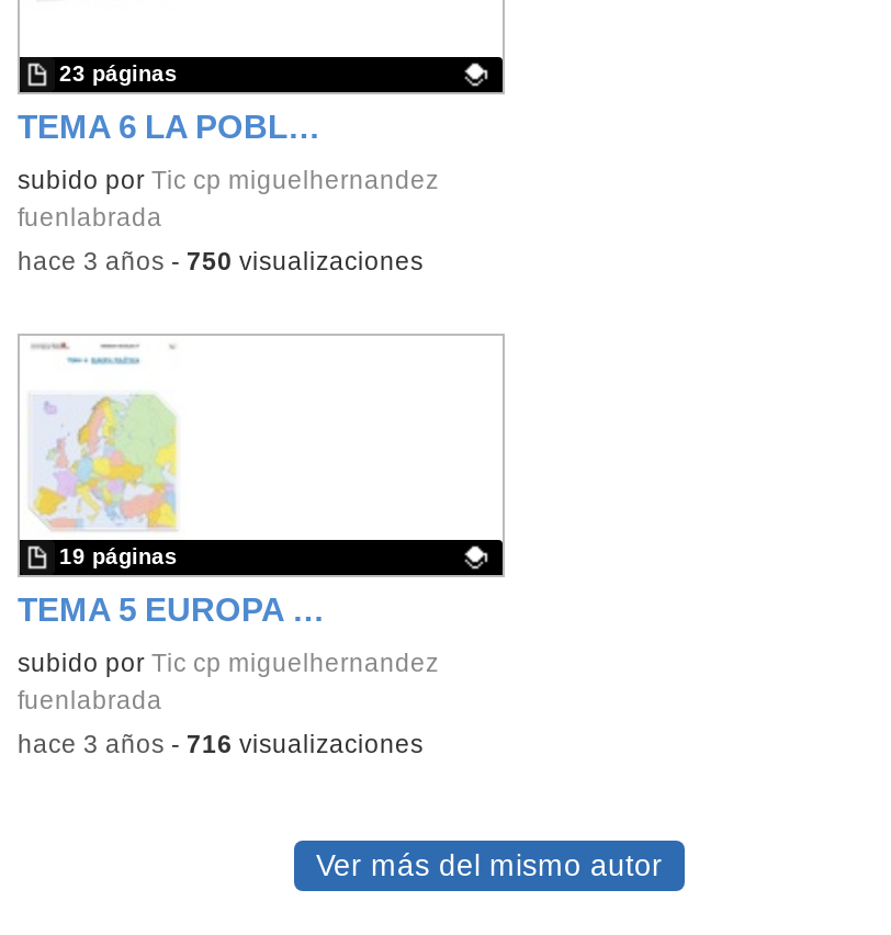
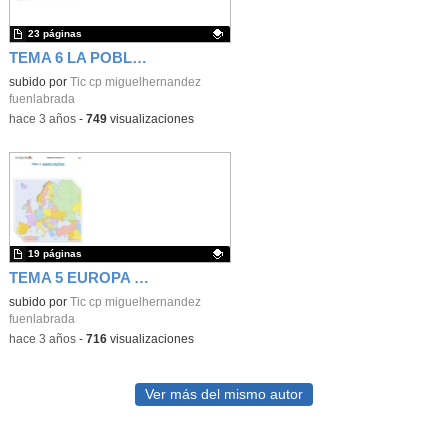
[18,247,424,273] hace 3 años - 750 visualizaciones -> [9,113,194,125] hace 3 años - 749 visualizaciones

